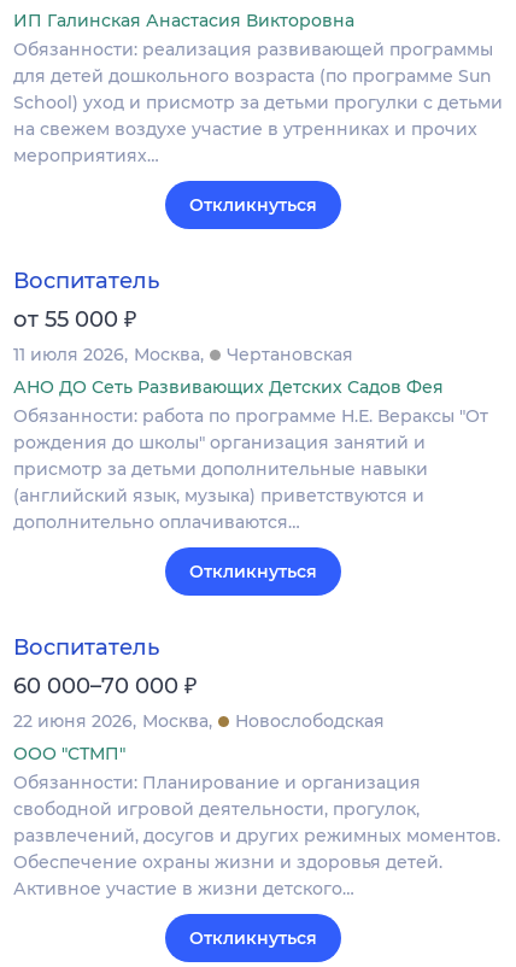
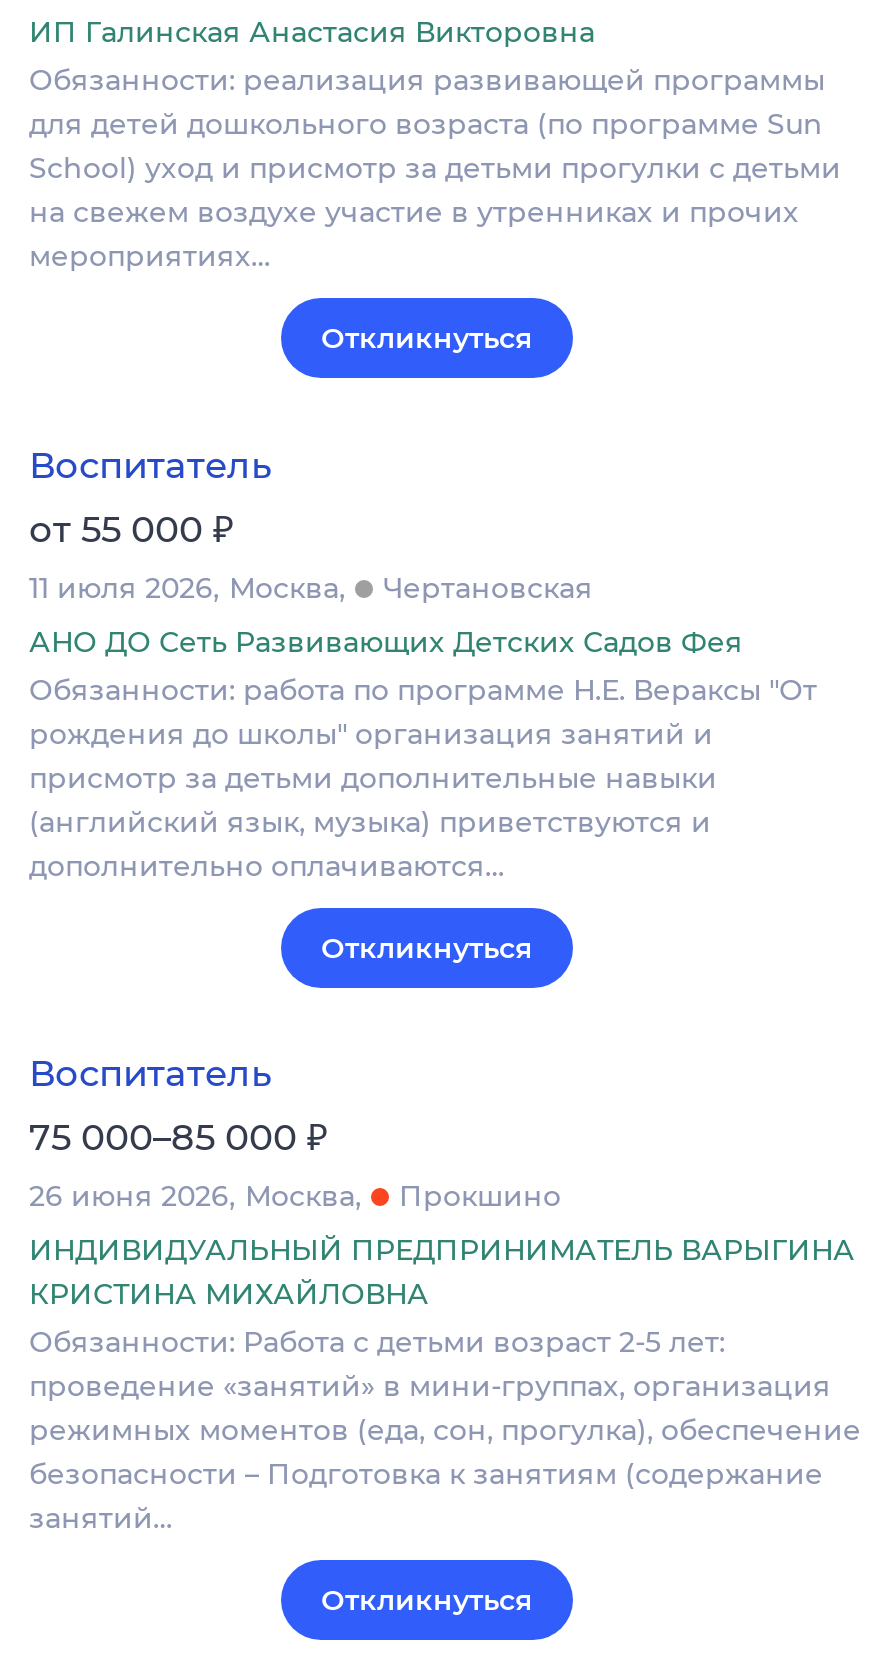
[13,668,385,732] 60 000–70 000 ₽ | 22 июня 2026 Москва | Новослободская -> [29,1107,561,1213] 75 000–85 000 ₽ | 26 июня 2026 Москва | Прокшино
[13,743,500,900] ООО "СТМП" | Обязанности: Планирование и организация | свободной игровой деятельности, прогулок, | развлечений, досугов и других режимных моментов. | Обеспечение охраны жизни и здоровья детей. | Активное участие в жизни детского… -> [29,1231,861,1535] ИНДИВИДУАЛЬНЫЙ ПРЕДПРИНИМАТЕЛЬ ВАРЫГИНА | КРИСТИНА МИХАЙЛОВНА | Обязанности: Работа с детьми возраст 2-5 лет: | проведение «занятий» в мини-группах, организация | режимных моментов (еда, сон, прогулка), обеспечение | безопасности – Подготовка к занятиям (содержание | занятий…

